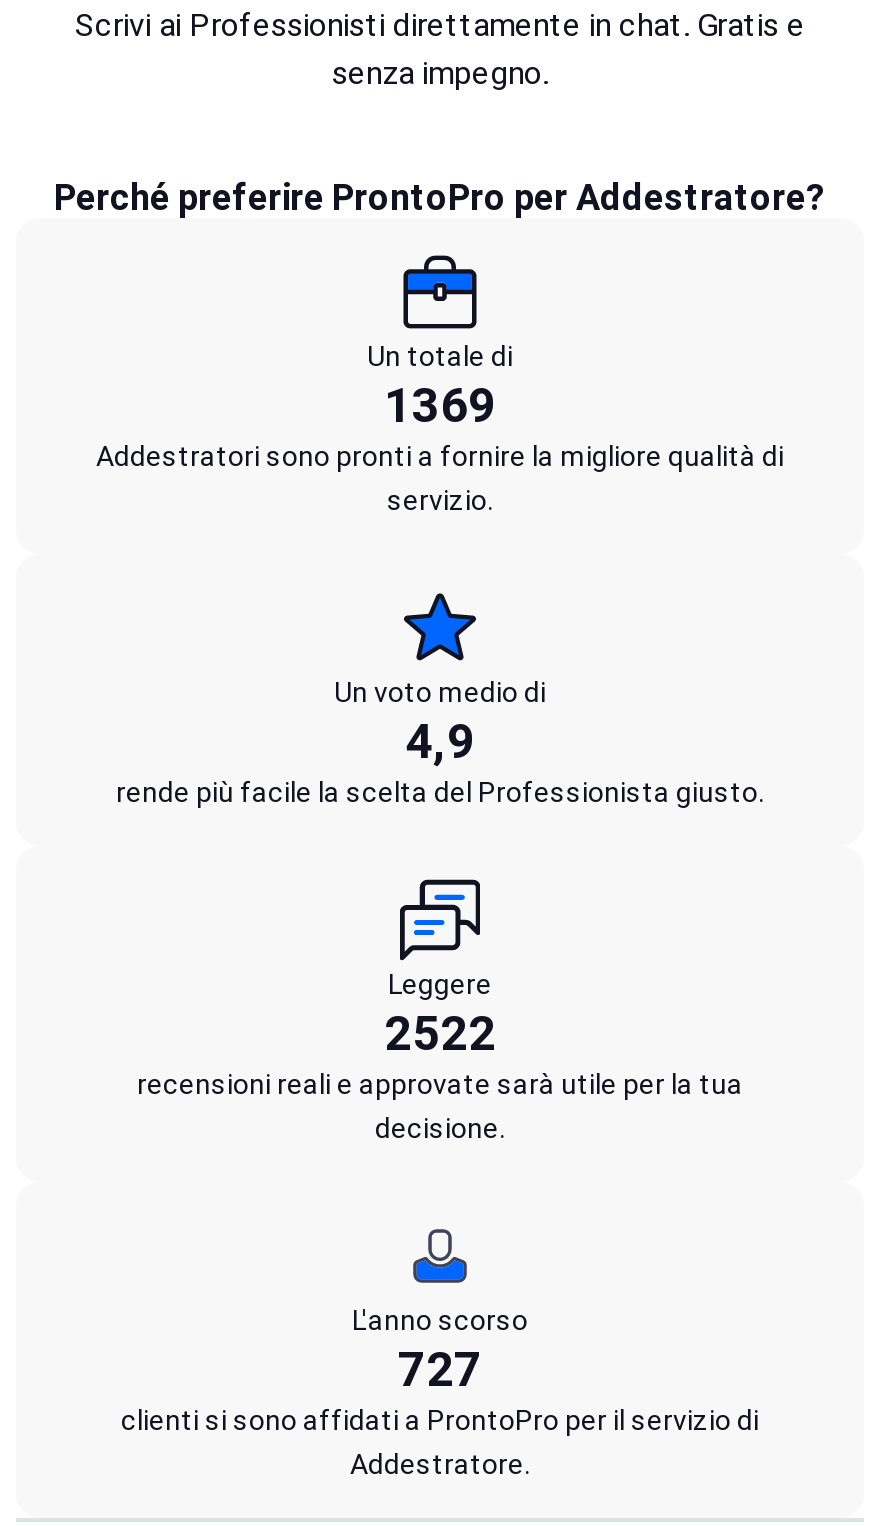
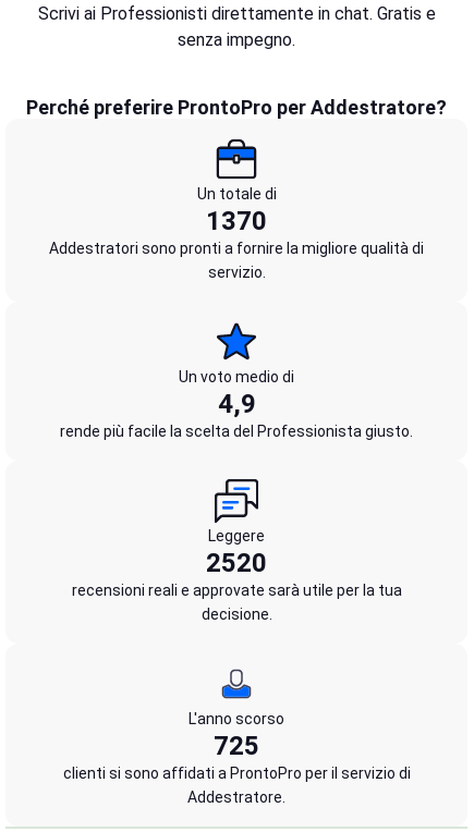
[384,378,496,434] 1369 -> [206,206,267,236] 1370
[384,1006,496,1062] 2522 -> [206,548,267,578] 2520
[398,1342,482,1398] 727 -> [214,731,259,761] 725

